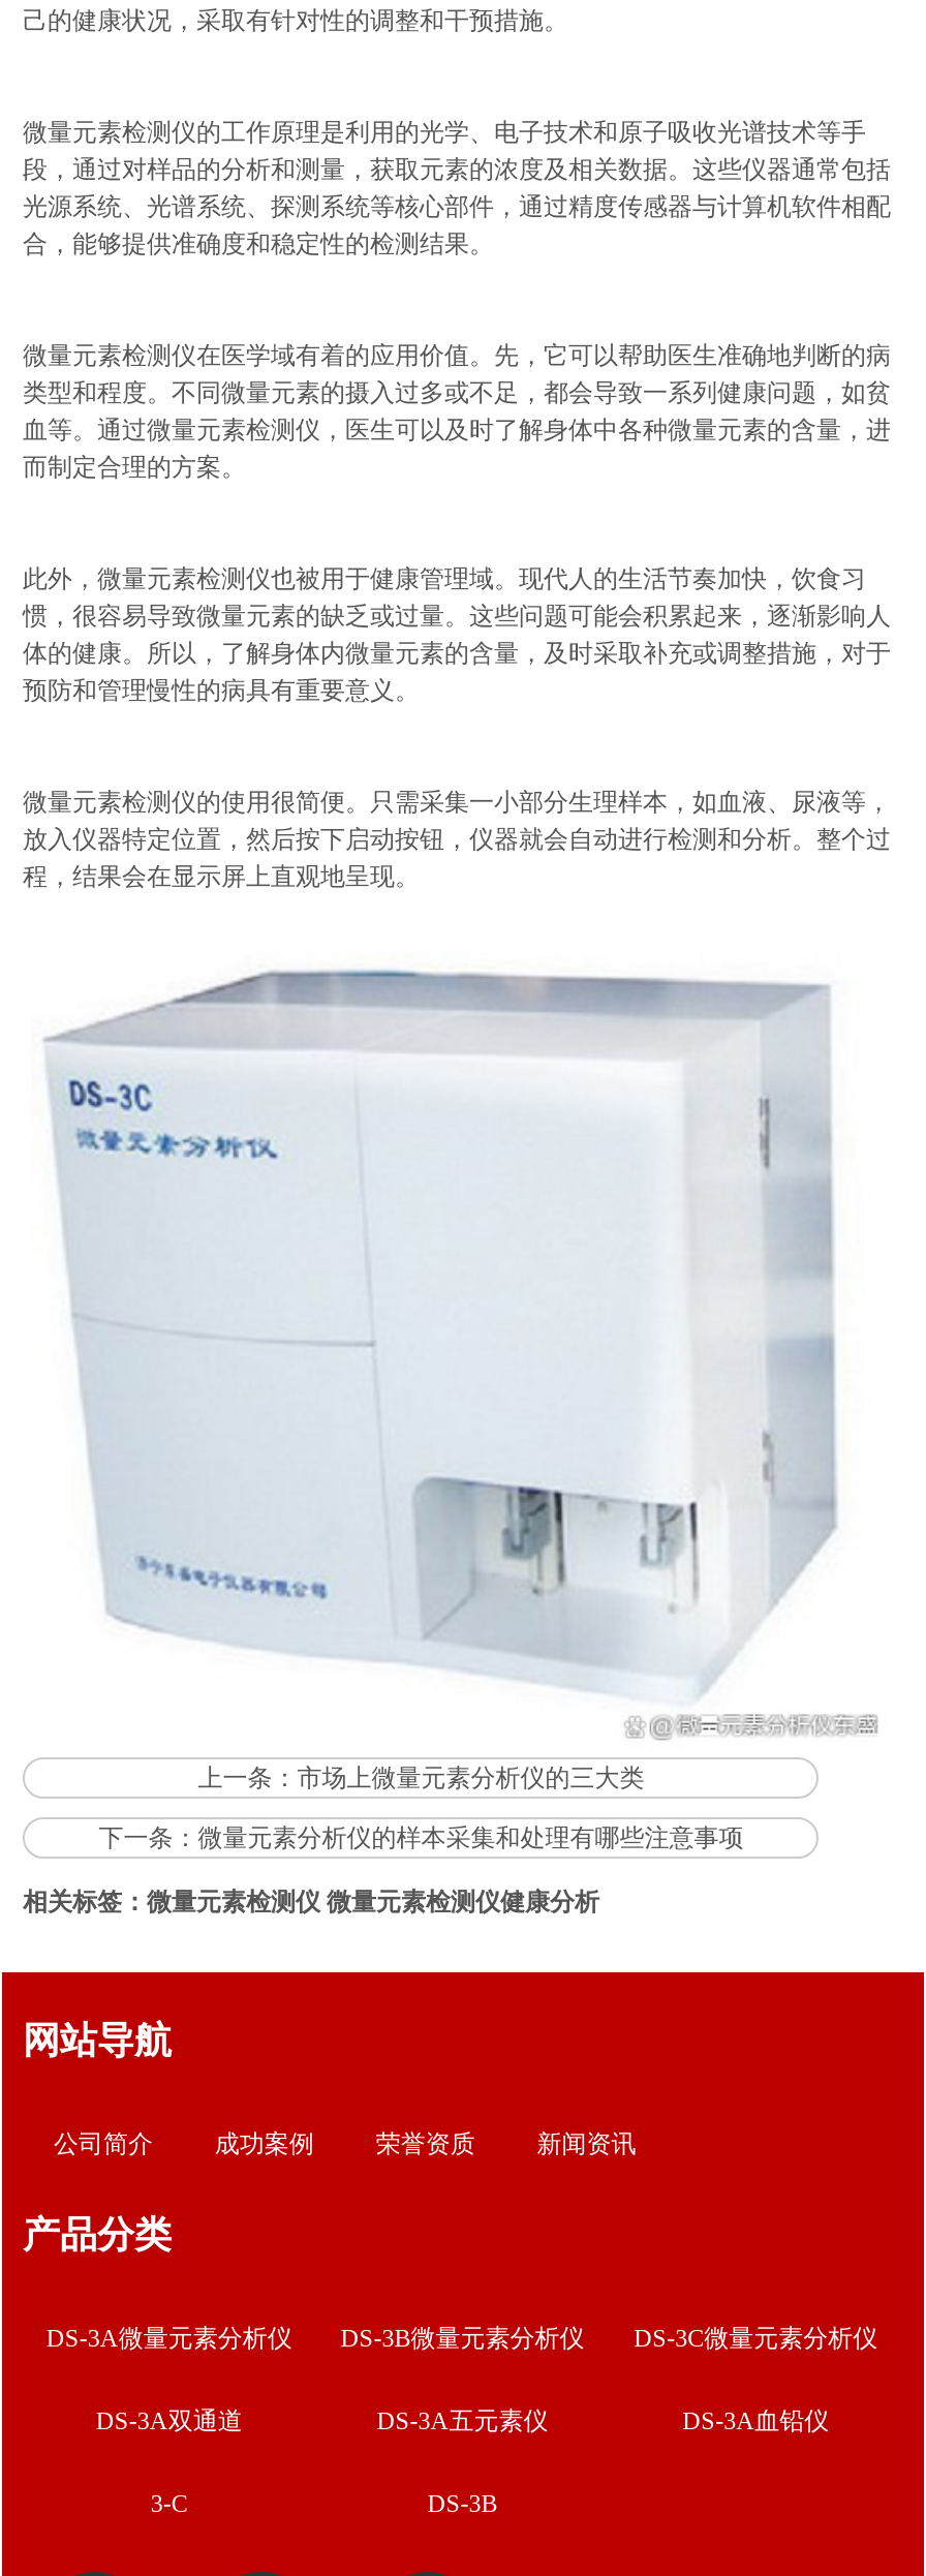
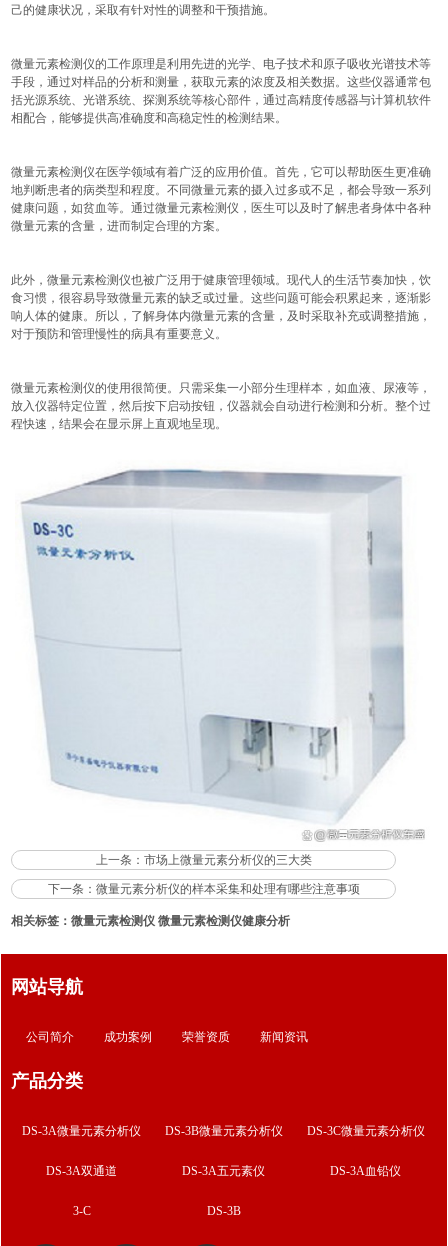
[23,117,891,258] 微量元素检测仪的工作原理是利用的光学、电子技术和原子吸收光谱技术等手 | 段，通过对样品的分析和测量，获取元素的浓度及相关数据。这些仪器通常包括 | 光源系统、光谱系统、探测系统等核心部件，通过精度传感器与计算机软件相配 | 合，能够提供准确度和稳定性的检测结果。 -> [11,57,431,125] 微量元素检测仪的工作原理是利用先进的光学、电子技术和原子吸收光谱技术等 | 手段，通过对样品的分析和测量，获取元素的浓度及相关数据。这些仪器通常包 | 括光源系统、光谱系统、探测系统等核心部件，通过高精度传感器与计算机软件 | 相配合，能够提供高准确度和高稳定性的检测结果。
[23,341,891,481] 微量元素检测仪在医学域有着的应用价值。先，它可以帮助医生准确地判断的病 | 类型和程度。不同微量元素的摄入过多或不足，都会导致一系列健康问题，如贫 | 血等。通过微量元素检测仪，医生可以及时了解身体中各种微量元素的含量，进 | 而制定合理的方案。 -> [11,165,431,233] 微量元素检测仪在医学领域有着广泛的应用价值。首先，它可以帮助医生更准确 | 地判断患者的病类型和程度。不同微量元素的摄入过多或不足，都会导致一系列 | 健康问题，如贫血等。通过微量元素检测仪，医生可以及时了解患者身体中各种 | 微量元素的含量，进而制定合理的方案。
[23,564,891,705] 此外，微量元素检测仪也被用于健康管理域。现代人的生活节奏加快，饮食习 | 惯，很容易导致微量元素的缺乏或过量。这些问题可能会积累起来，逐渐影响人 | 体的健康。所以，了解身体内微量元素的含量，及时采取补充或调整措施，对于 | 预防和管理慢性的病具有重要意义。 -> [11,273,431,341] 此外，微量元素检测仪也被广泛用于健康管理领域。现代人的生活节奏加快，饮 | 食习惯，很容易导致微量元素的缺乏或过量。这些问题可能会积累起来，逐渐影 | 响人体的健康。所以，了解身体内微量元素的含量，及时采取补充或调整措施， | 对于预防和管理慢性的病具有重要意义。
[23,862,420,891] 程，结果会在显示屏上直观地呈现。 -> [11,417,227,431] 程快速，结果会在显示屏上直观地呈现。

